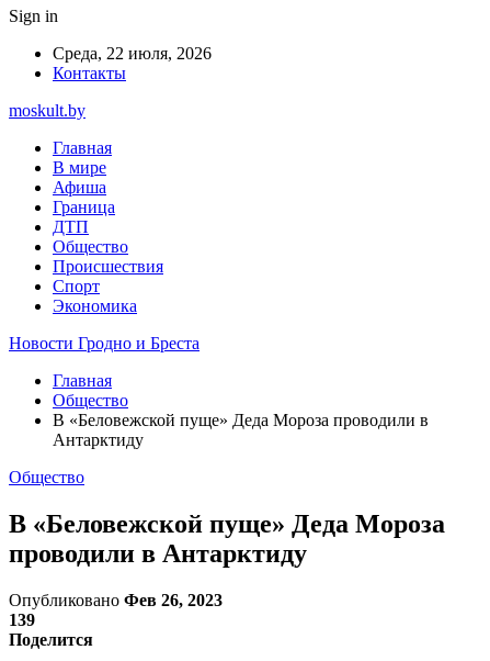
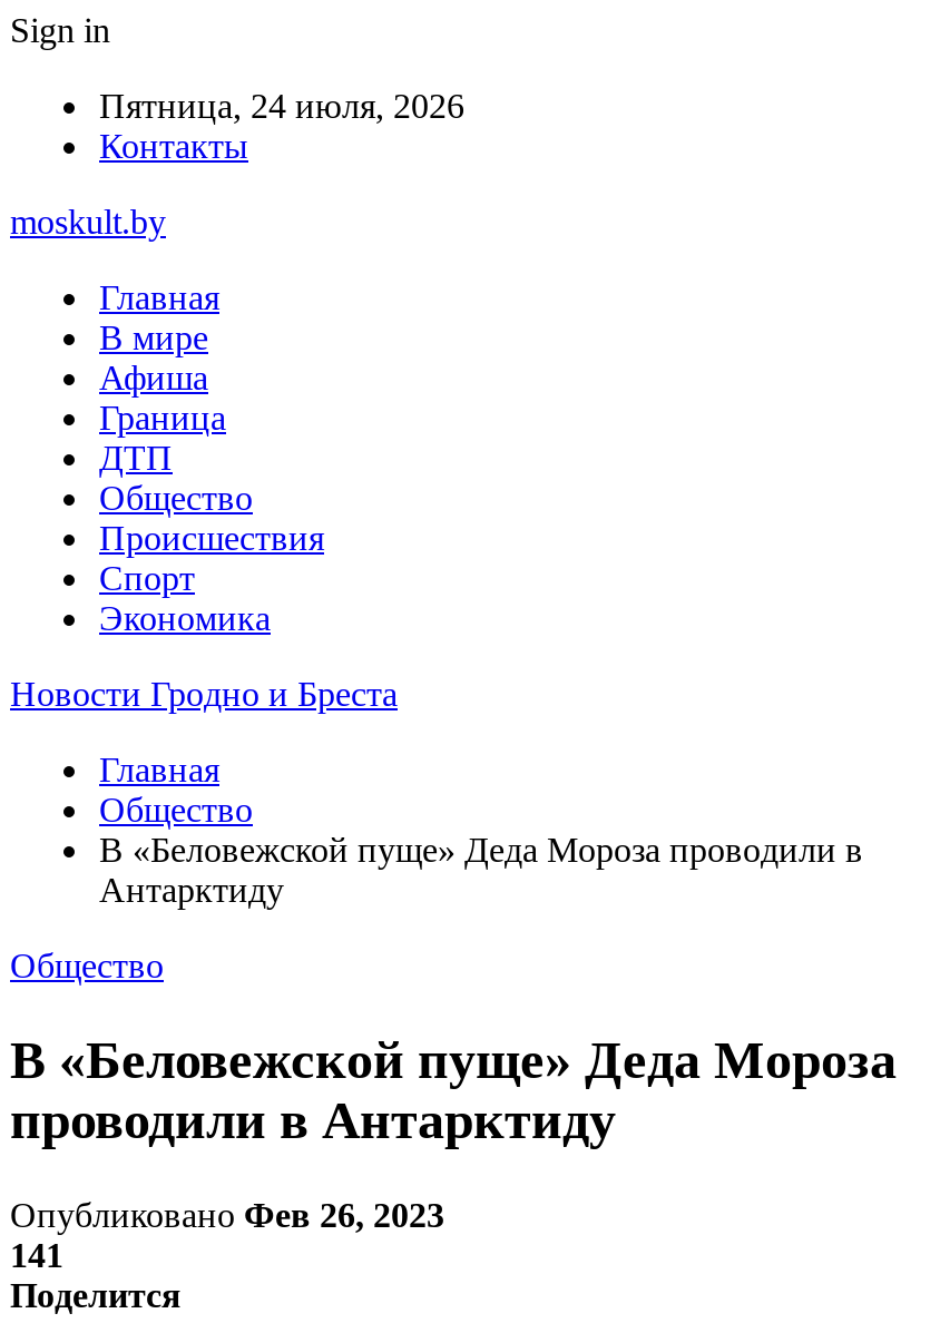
[53,44,212,63] Среда, 22 июля, 2026 -> [99,87,464,125] Пятница, 24 июля, 2026
[9,610,35,629] 139 -> [10,1236,63,1274] 141

